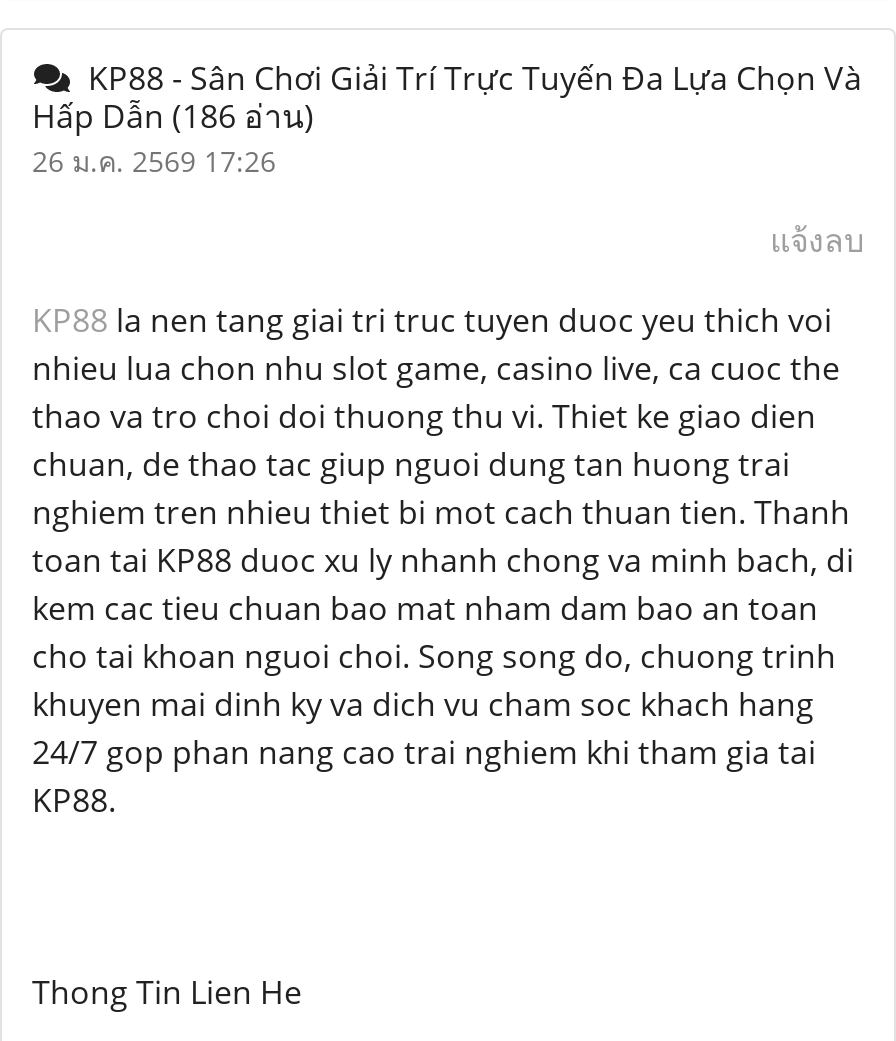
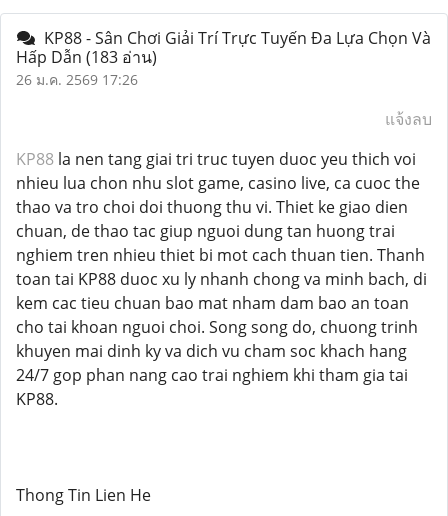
[32,94,314,138] Hấp Dẫn (186 อ่าน) -> [16,46,157,68] Hấp Dẫn (183 อ่าน)

